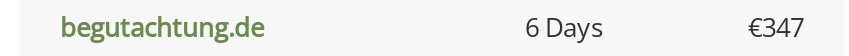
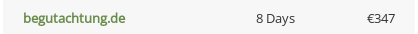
[525,9,603,45] 6 Days -> [255,9,294,27] 8 Days

